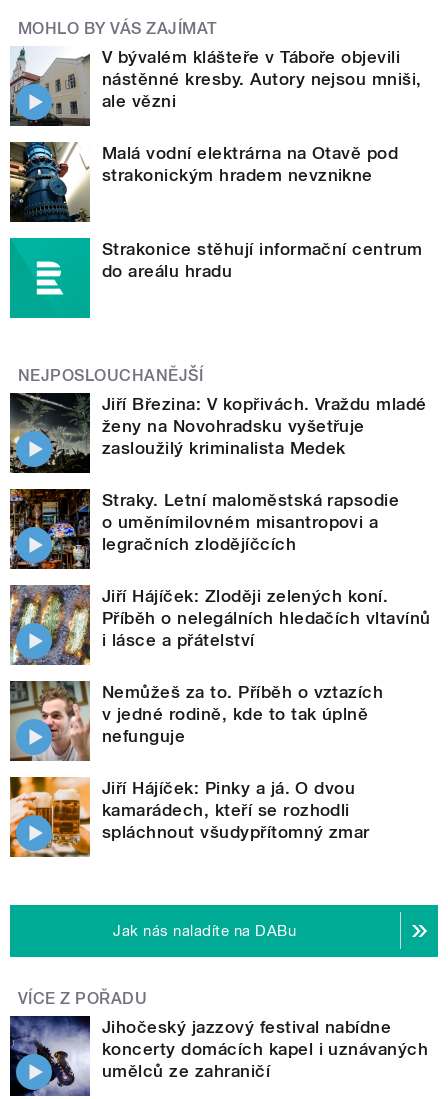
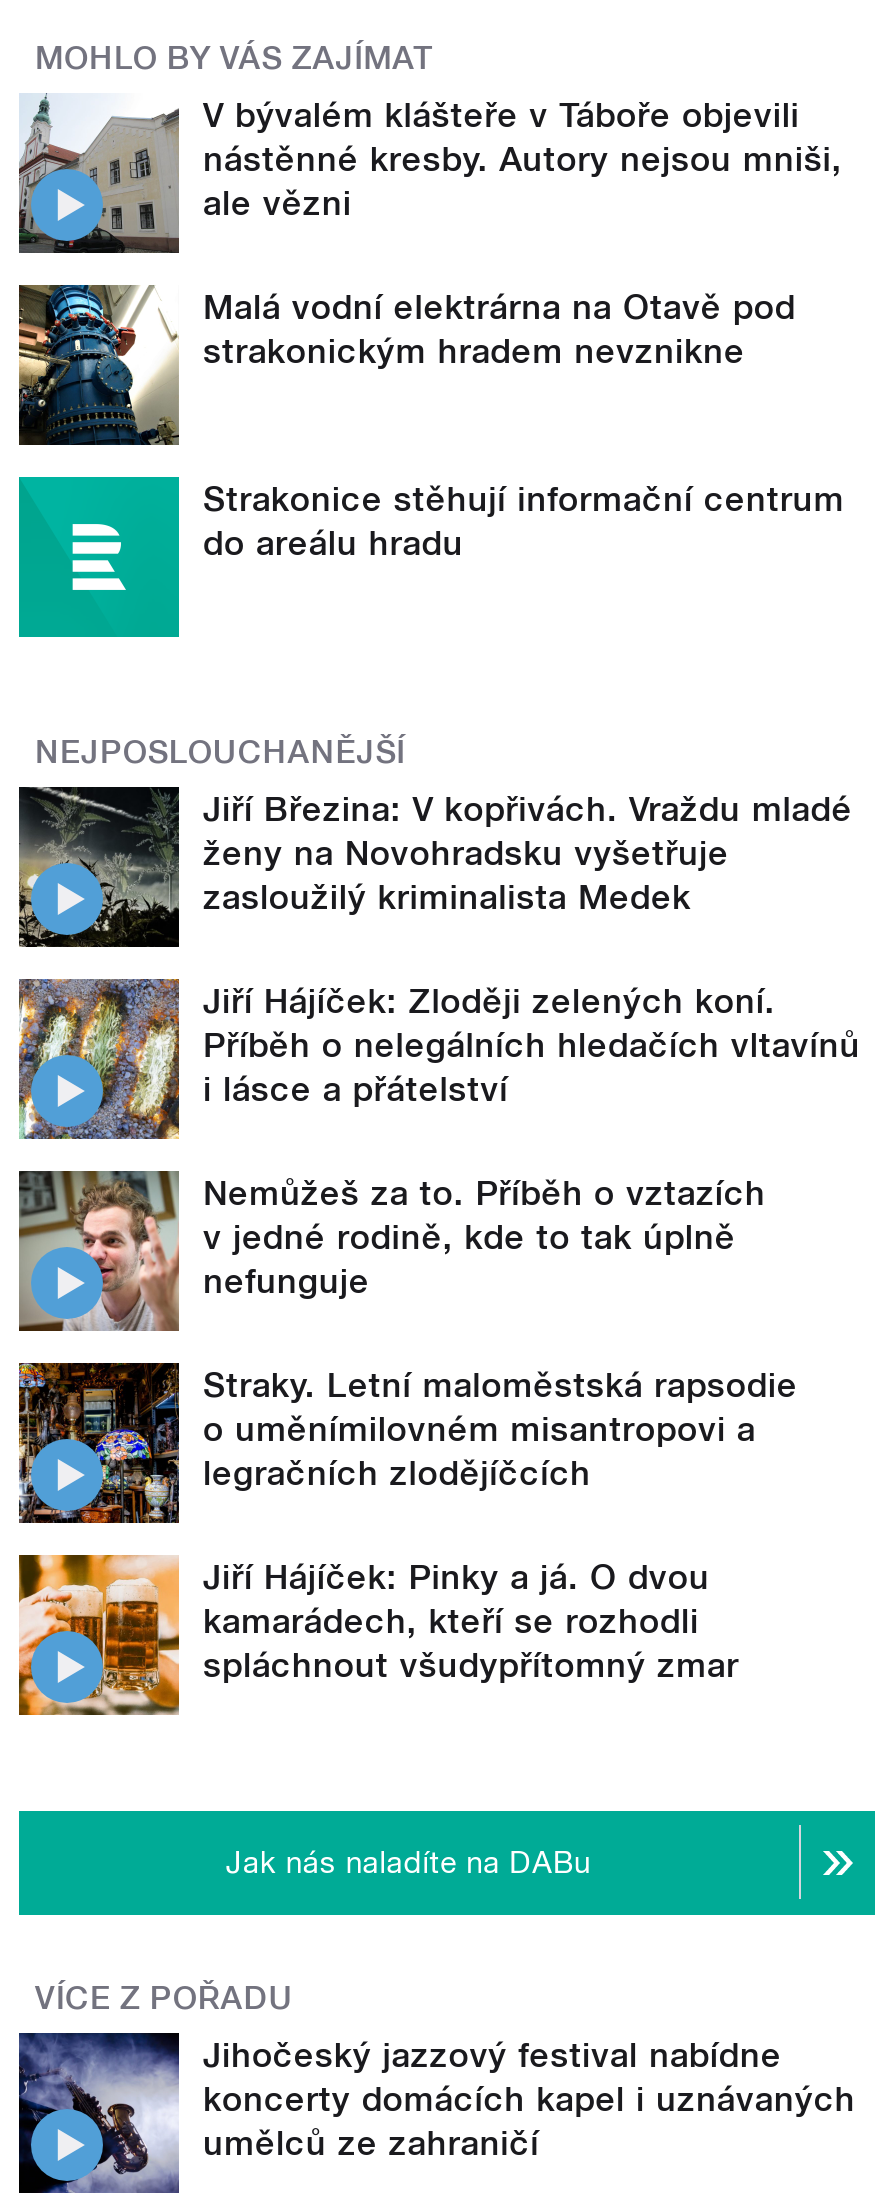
moved [10,488,399,570] -> [19,1361,798,1523]: [image] | Straky. Letní maloměstská rapsodie | o uměnímilovném misantropovi a | legračních zlodějíčcích
moved [8,583,431,746] -> [15,975,860,1300]: [image] | Jiří Hájíček: Zloději zelených koní. | Příběh o nelegálních hledačích vltavínů | i lásce a přátelství | Nemůžeš za to. Příběh o vztazích | v jedné rodině, kde to tak úplně | nefunguje

